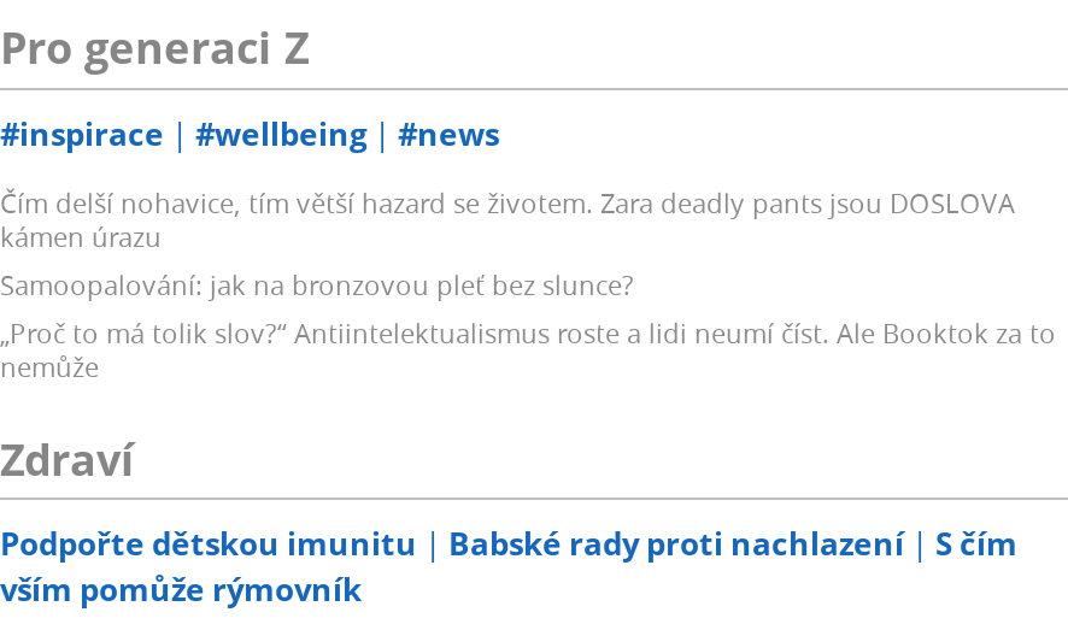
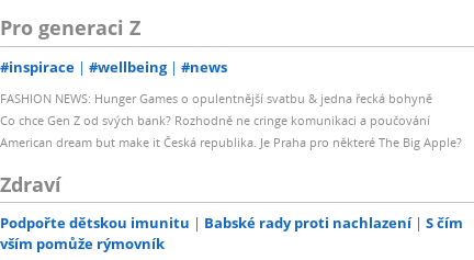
[0,183,1056,383] Čím delší nohavice, tím větší hazard se životem. Zara deadly pants jsou DOSLOVA | kámen úrazu | Samoopalování: jak na bronzovou pleť bez slunce? | „Proč to má tolik slov?“ Antiintelektualismus roste a lidi neumí číst. Ale Booktok za to | nemůže -> [0,89,462,150] FASHION NEWS: Hunger Games o opulentnější svatbu & jedna řecká bohyně | Co chce Gen Z od svých bank? Rozhodně ne cringe komunikaci a poučování | American dream but make it Česká republika. Je Praha pro některé The Big Apple?

